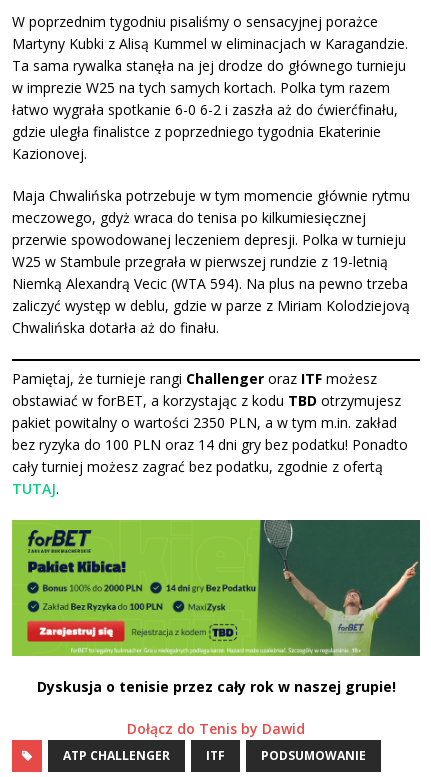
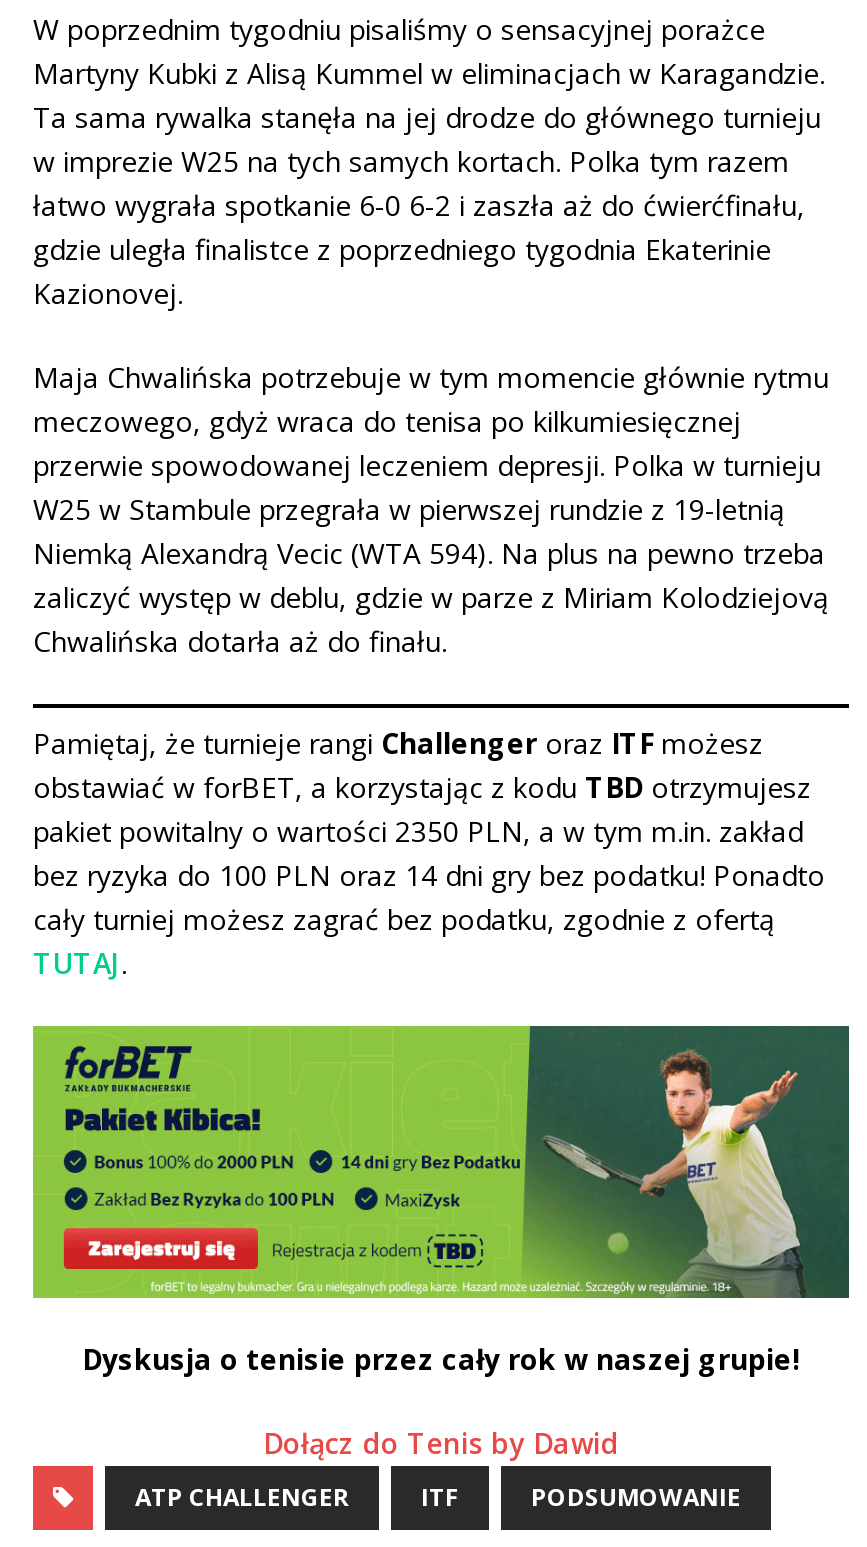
[264,520,419,656] [image] -> [537,1028,847,1298] [image]

